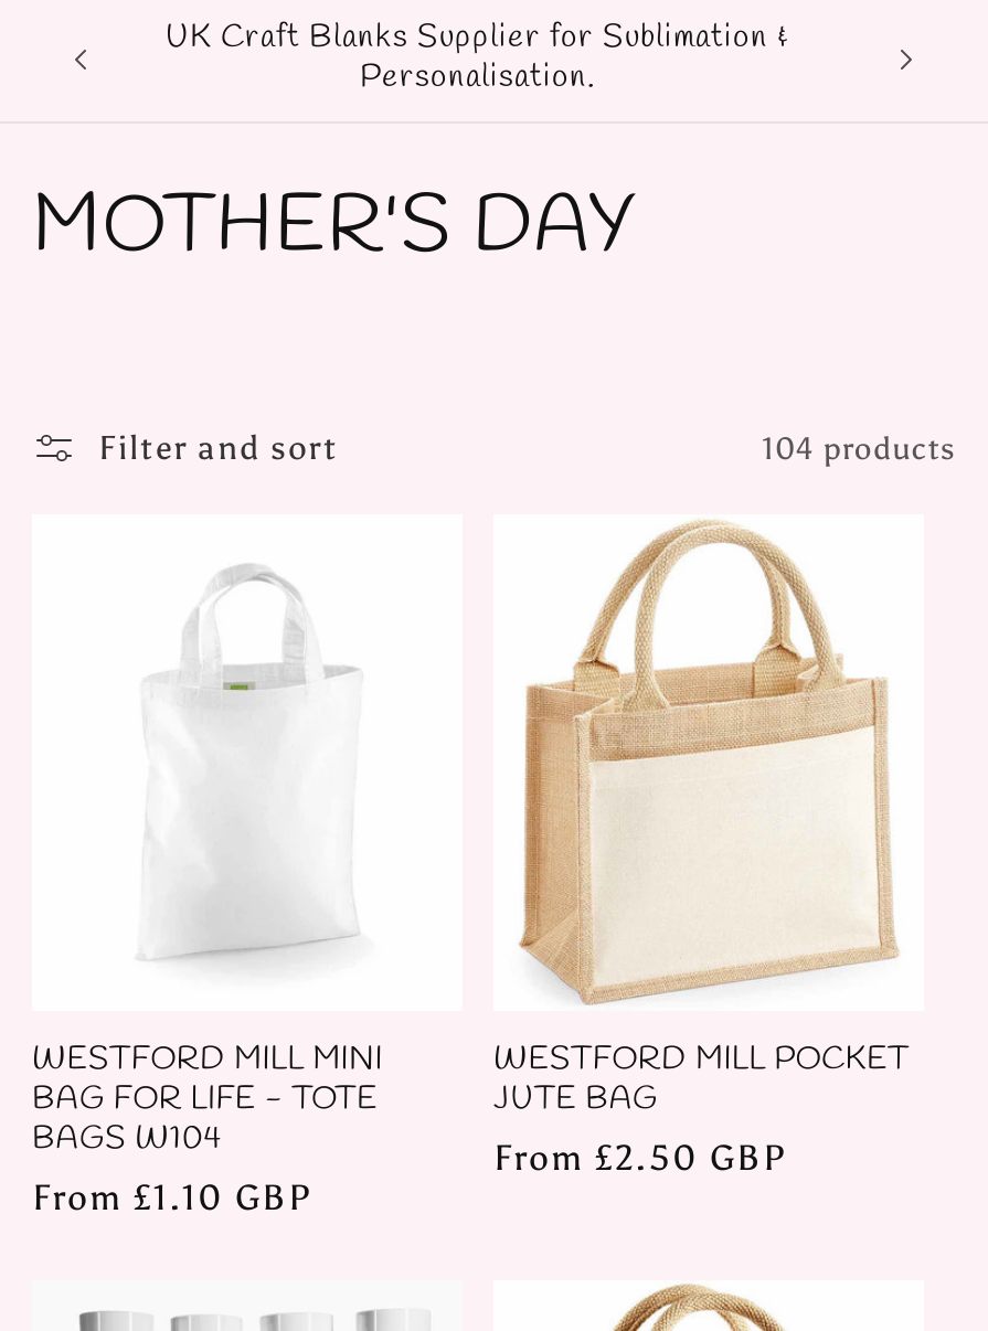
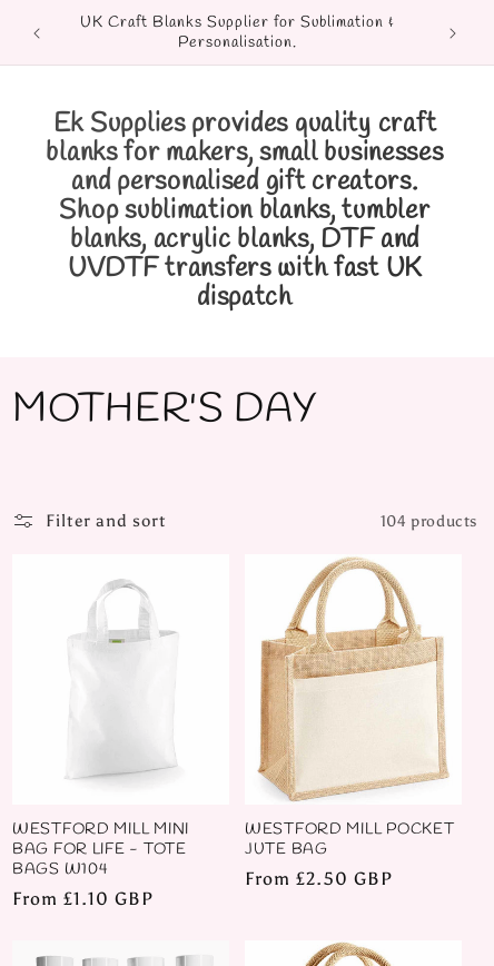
none -> [46,107,443,316] Ek Supplies provides quality craft | blanks for makers, small businesses | and personalised gift creators. | Shop sublimation blanks, tumbler | blanks, acrylic blanks, DTF and | UVDTF transfers with fast UK | dispatch

